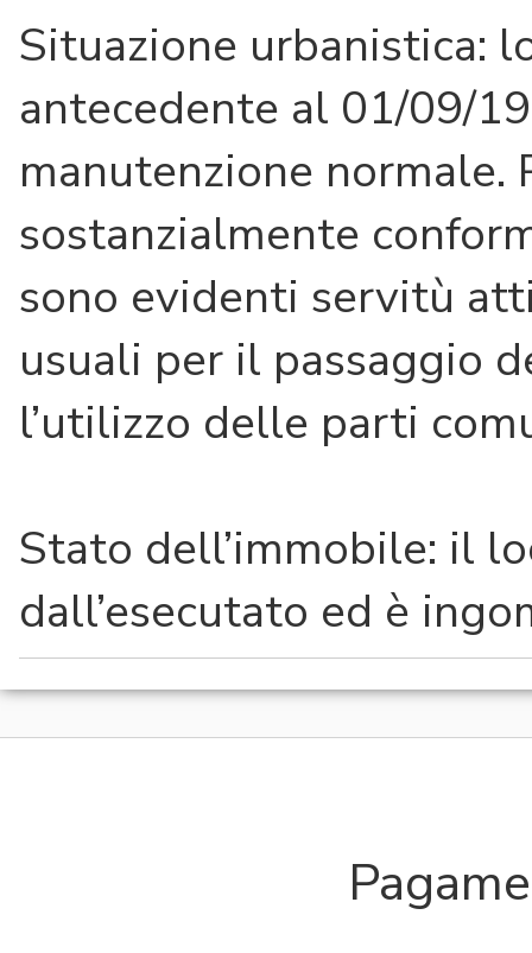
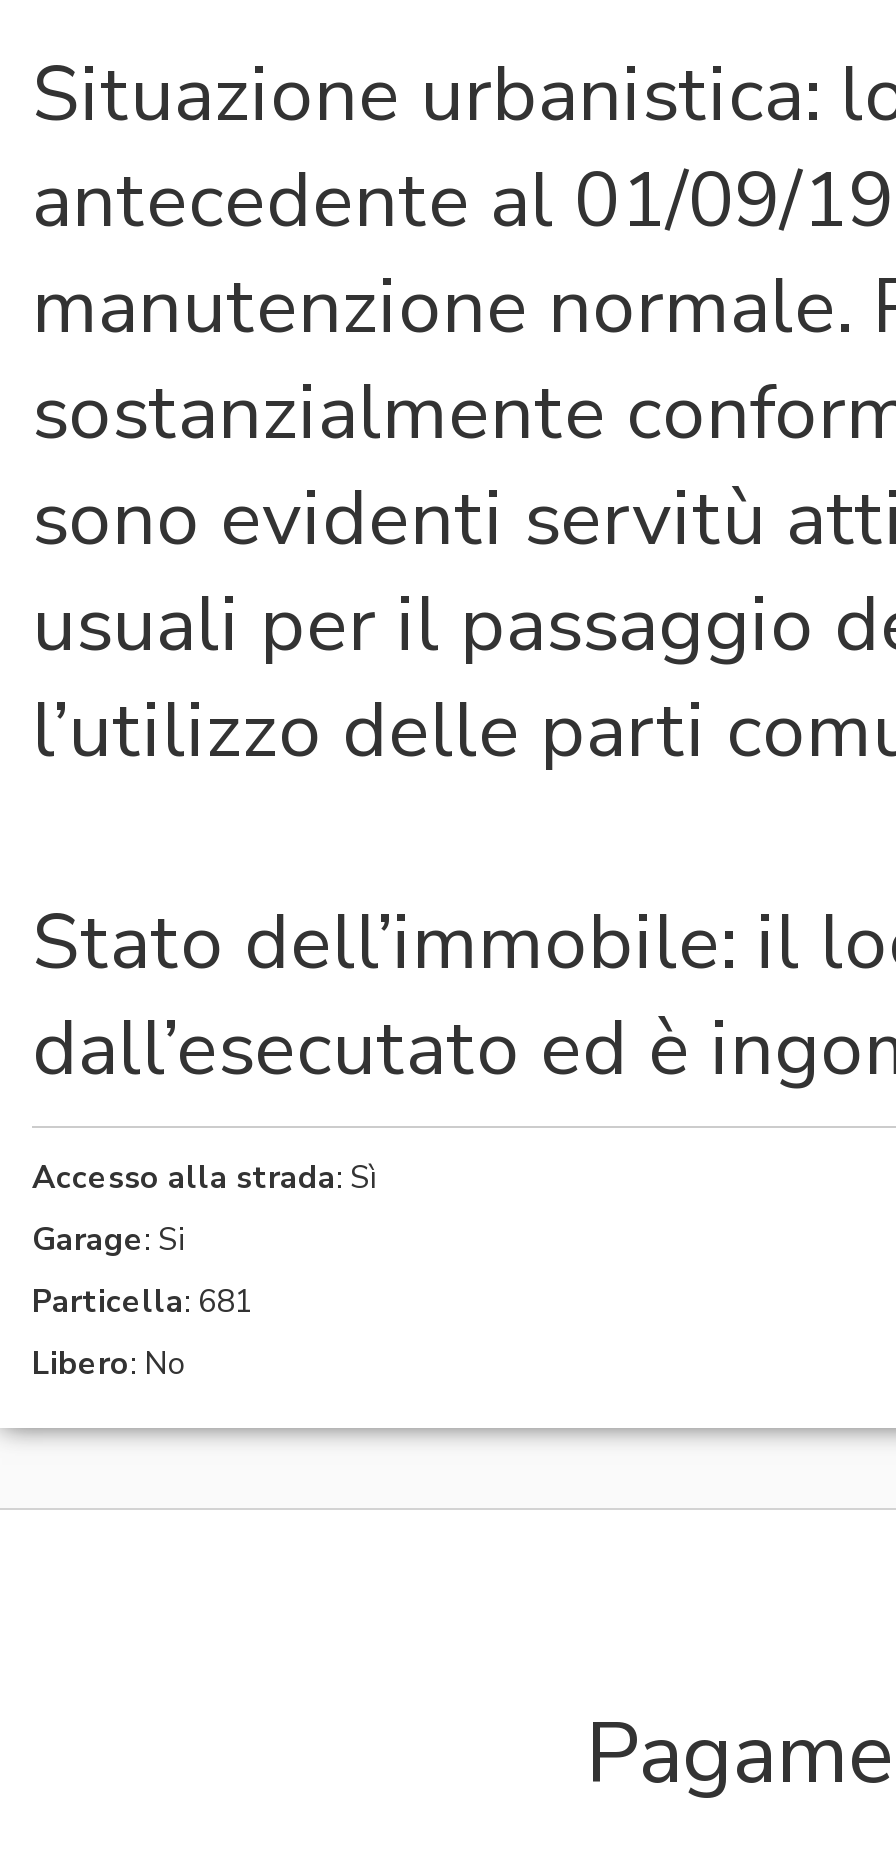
none -> [32,1156,376,1386] Accesso alla strada: Sì | Garage: Si | Particella: 681 | Libero: No

